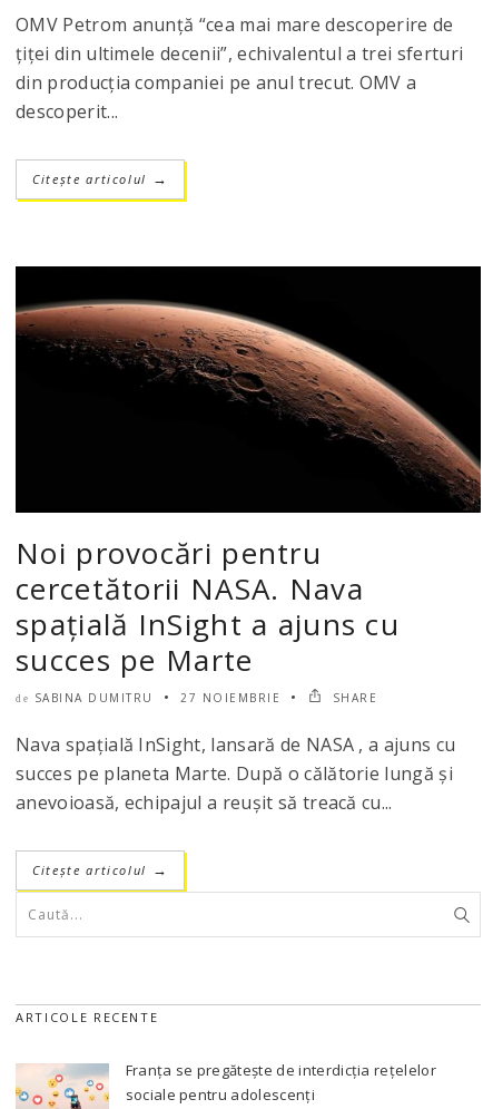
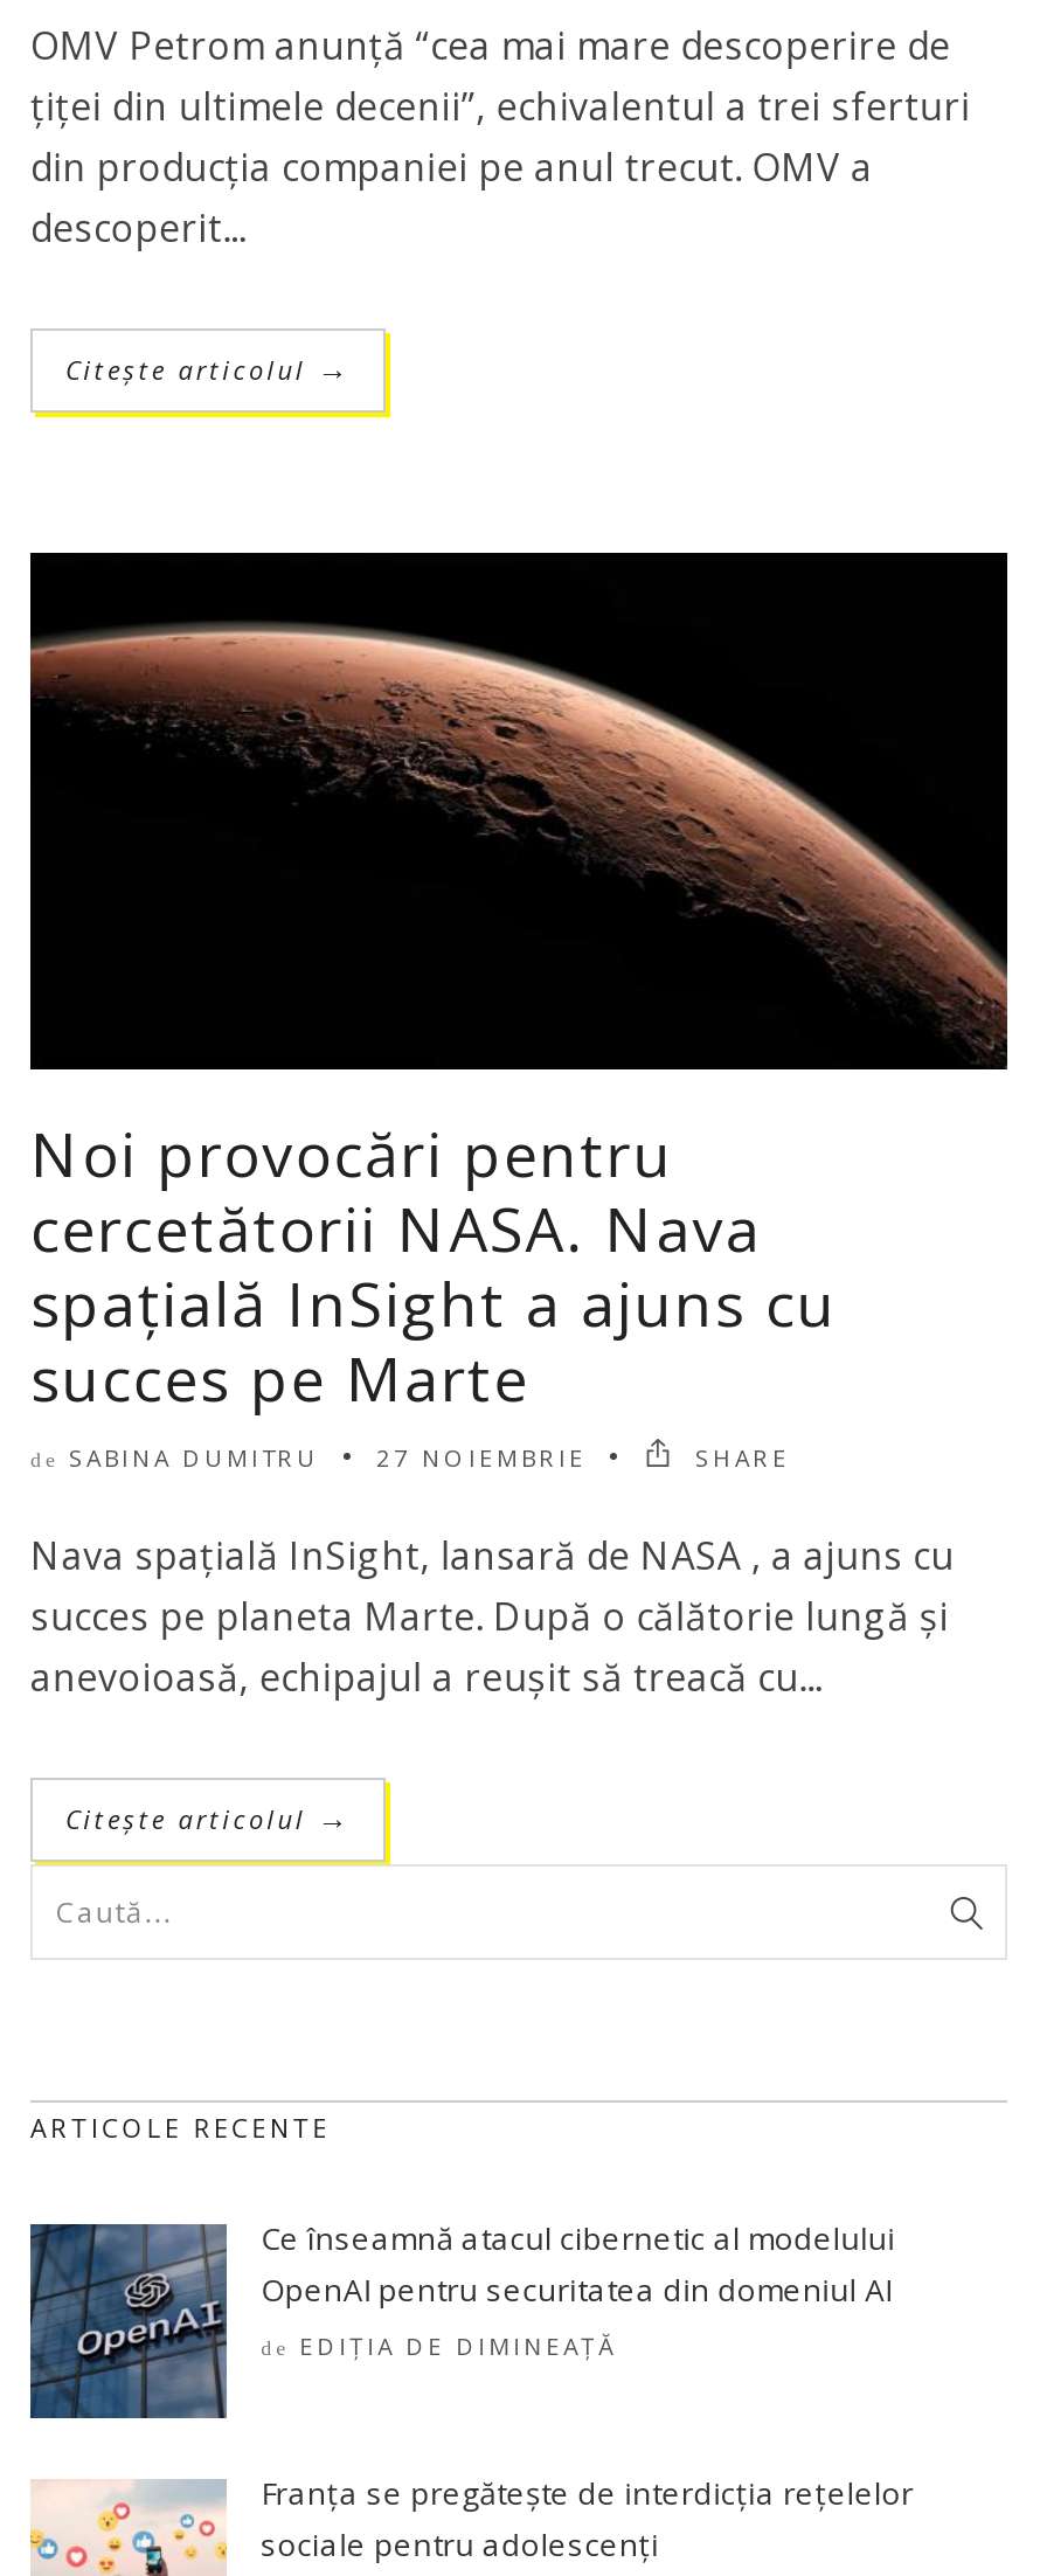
none -> [28,2216,895,2423] [image] | Ce înseamnă atacul cibernetic al modelului | OpenAI pentru securitatea din domeniul AI | de EDIȚIA DE DIMINEAȚĂ

